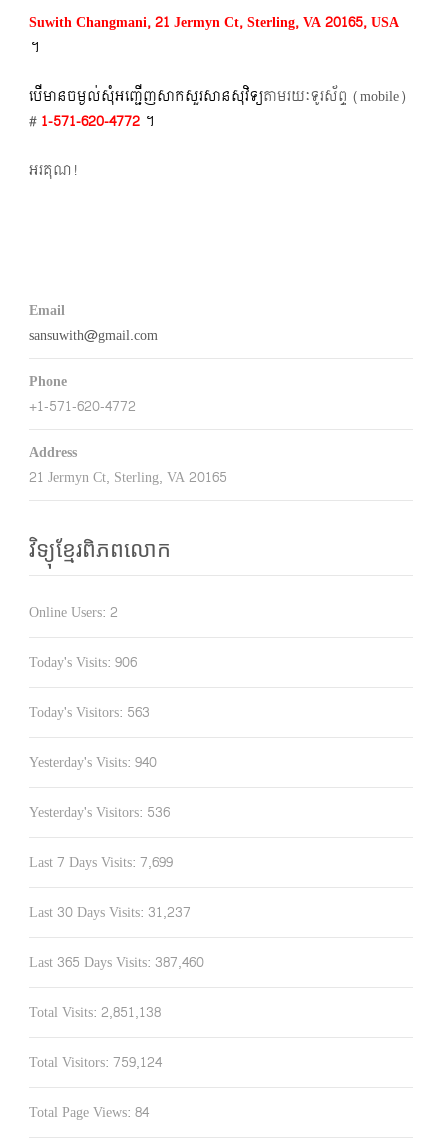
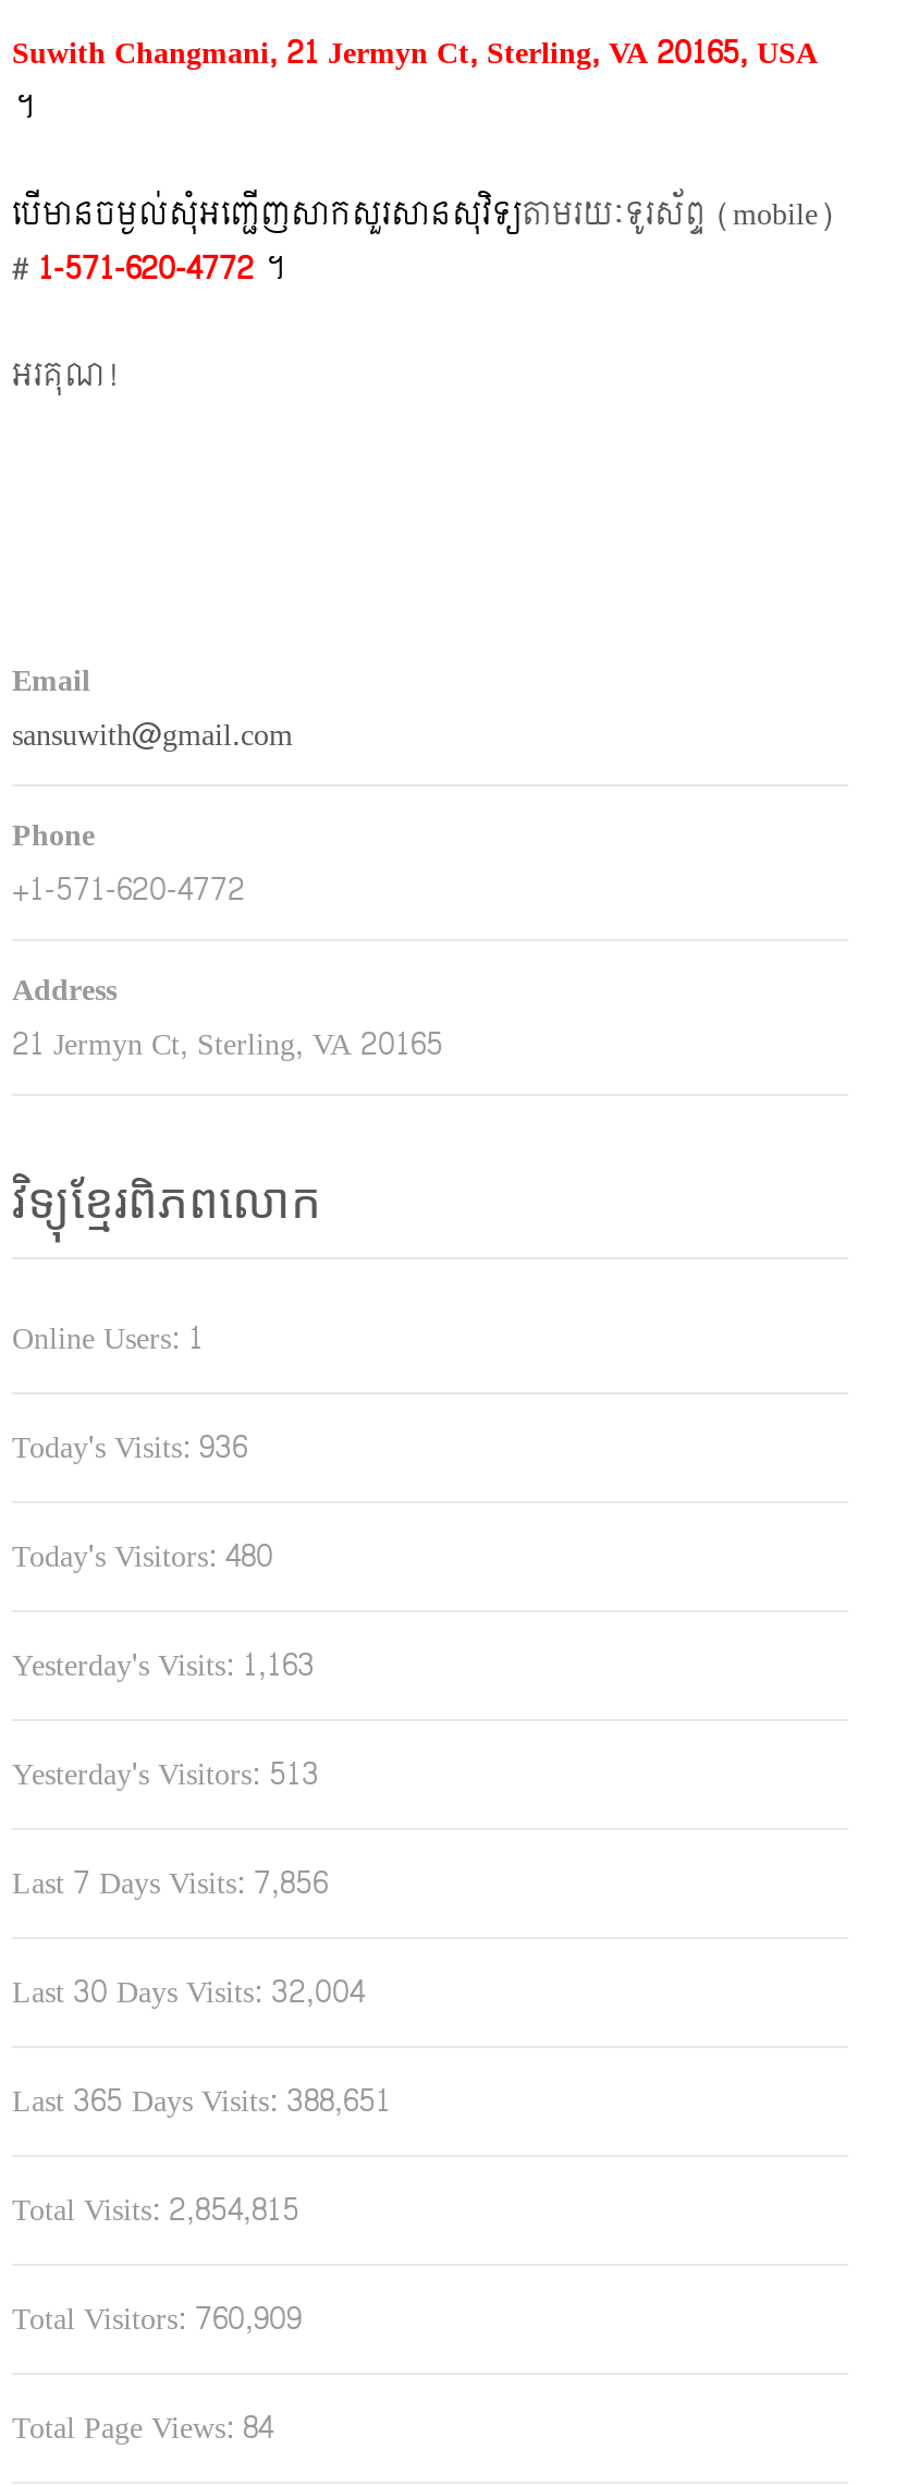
[29,600,118,625] Online Users: 2 -> [12,1312,204,1366] Online Users: 1
[29,650,137,675] Today's Visits: 906 -> [12,1421,247,1475] Today's Visits: 936
[29,700,150,725] Today's Visitors: 563 -> [12,1530,273,1584] Today's Visitors: 480
[29,750,157,775] Yesterday's Visits: 940 -> [12,1639,315,1693] Yesterday's Visits: 1,163
[29,800,170,825] Yesterday's Visitors: 536 -> [12,1748,319,1802] Yesterday's Visitors: 513
[29,850,173,875] Last 7 Days Visits: 7,699 -> [12,1857,328,1911] Last 7 Days Visits: 7,856
[29,900,191,925] Last 30 Days Visits: 31,237 -> [12,1965,365,2020] Last 30 Days Visits: 32,004
[29,950,204,975] Last 365 Days Visits: 387,460 -> [12,2074,391,2129] Last 365 Days Visits: 388,651
[29,1000,161,1025] Total Visits: 2,851,138 -> [12,2183,299,2238] Total Visits: 2,854,815
[29,1050,162,1075] Total Visitors: 759,124 -> [12,2292,302,2347] Total Visitors: 760,909

